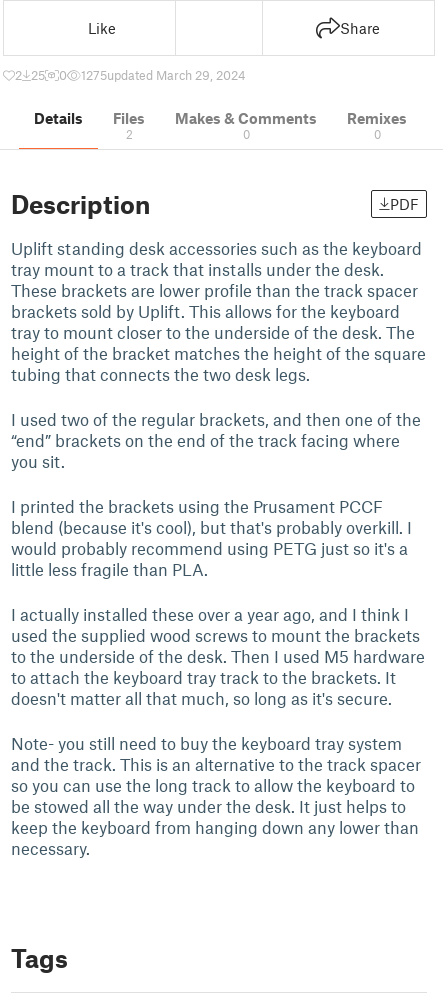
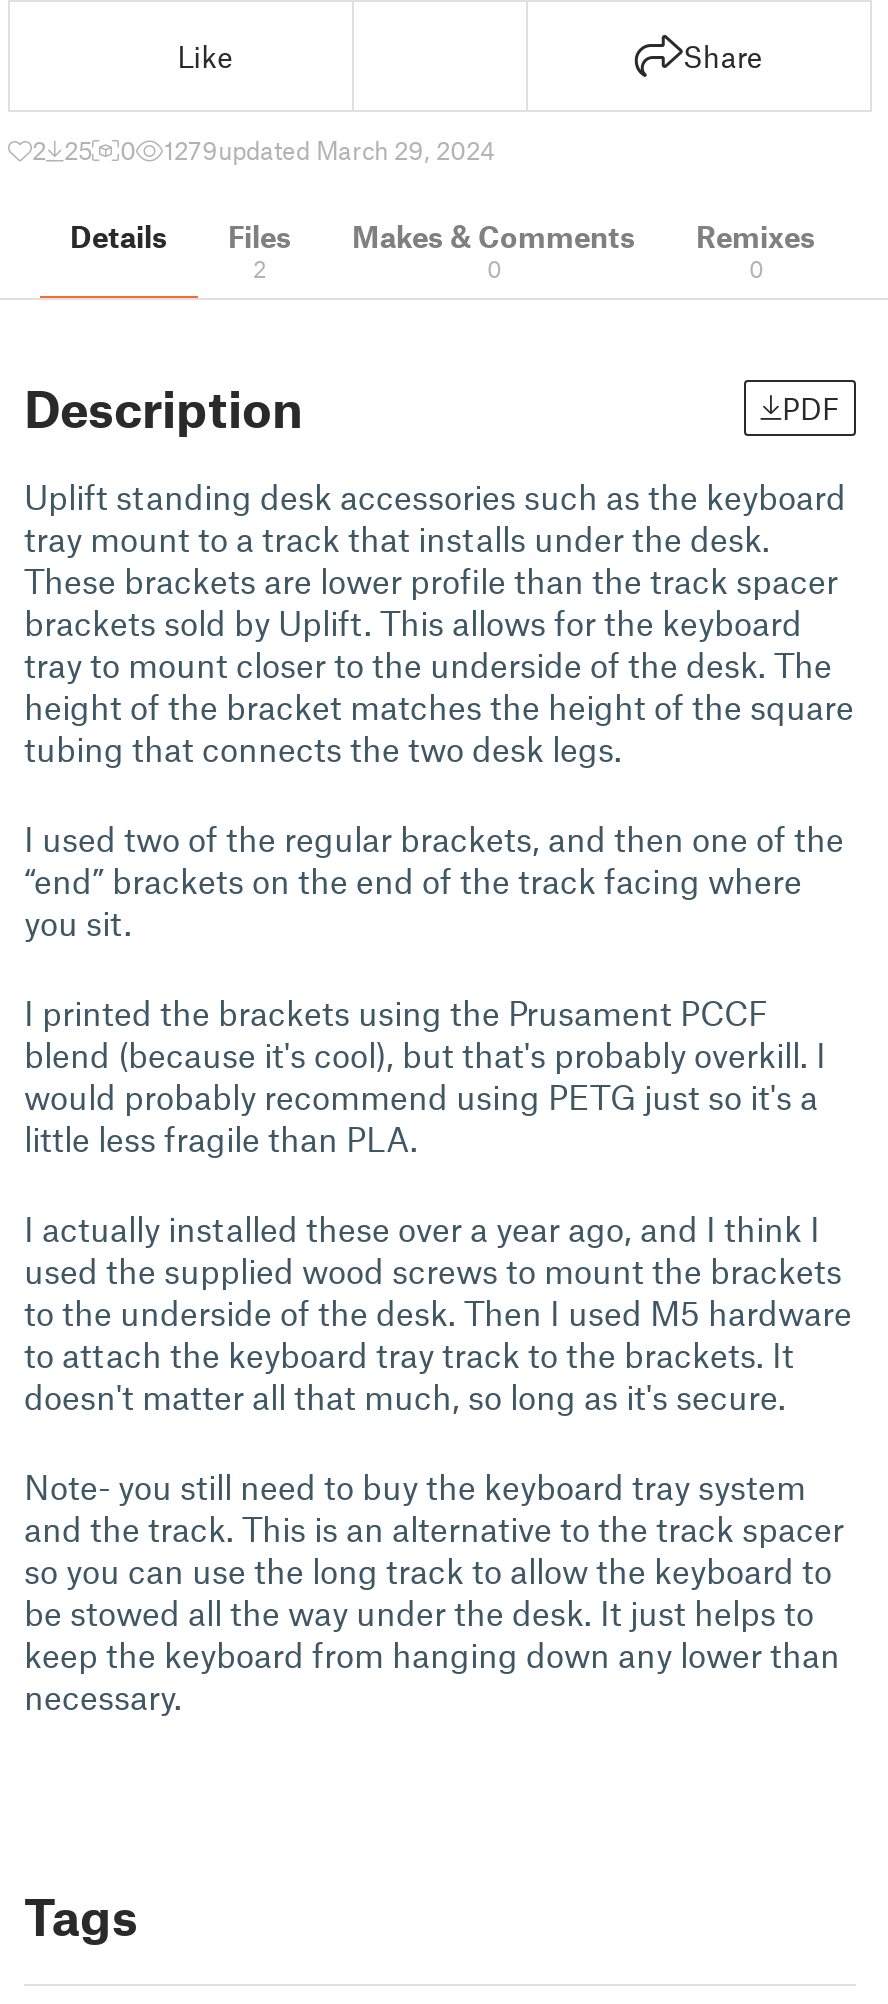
[81,67,246,83] 1275updated March 29, 2024 -> [164,134,496,166] 1279updated March 29, 2024

